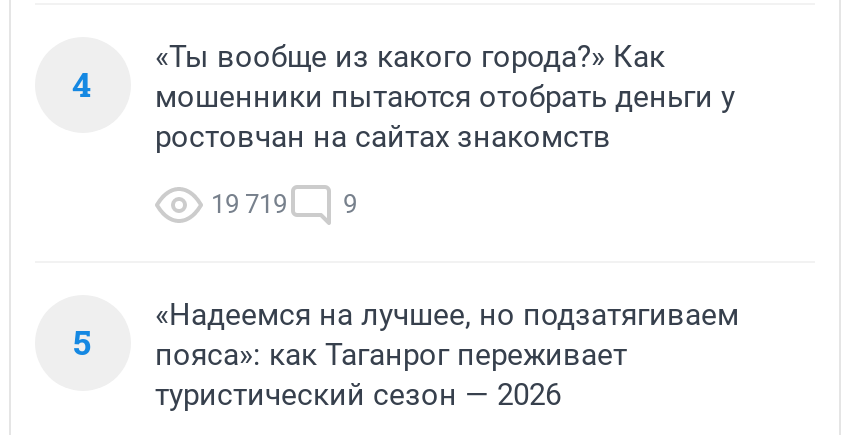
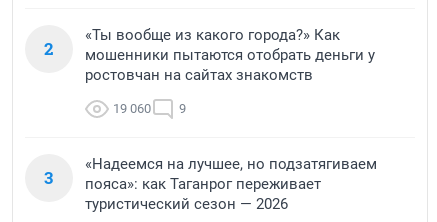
[72,61,735,115] 4 мошенники пытаются отобрать деньги у -> [44,37,375,64] 2 мошенники пытаются отобрать деньги у
[211,189,357,219] 19 719 9 -> [113,101,186,116] 19 060 9
[73,319,627,373] 5 пояса»: как Таганрог переживает -> [44,166,321,193] 3 пояса»: как Таганрог переживает

